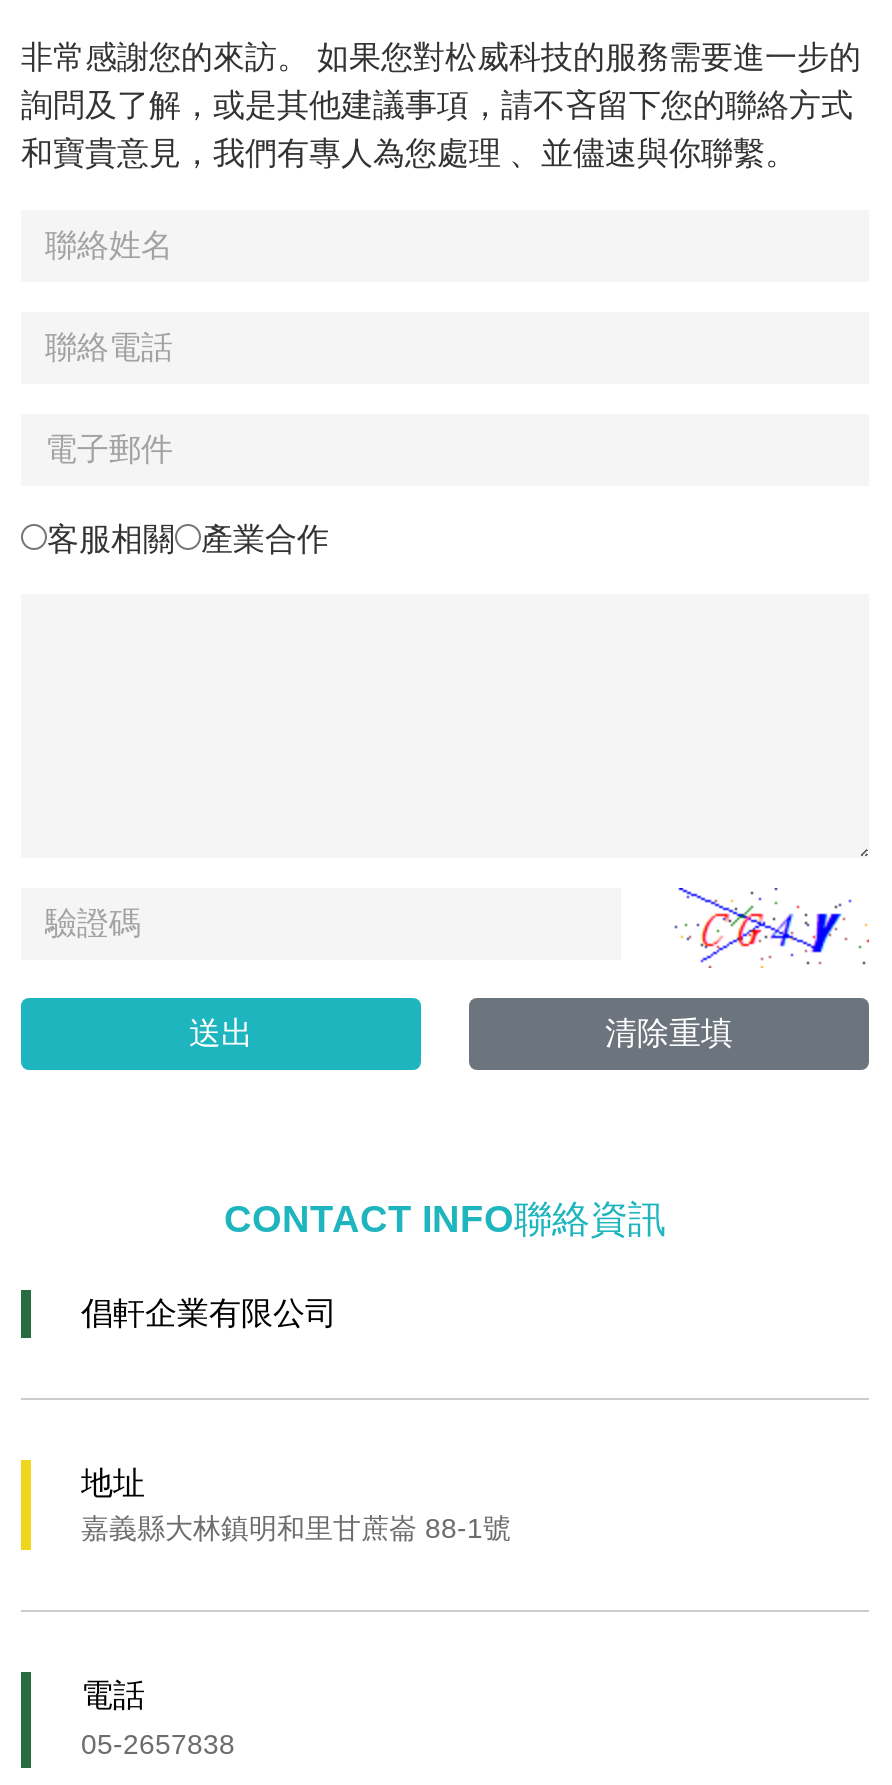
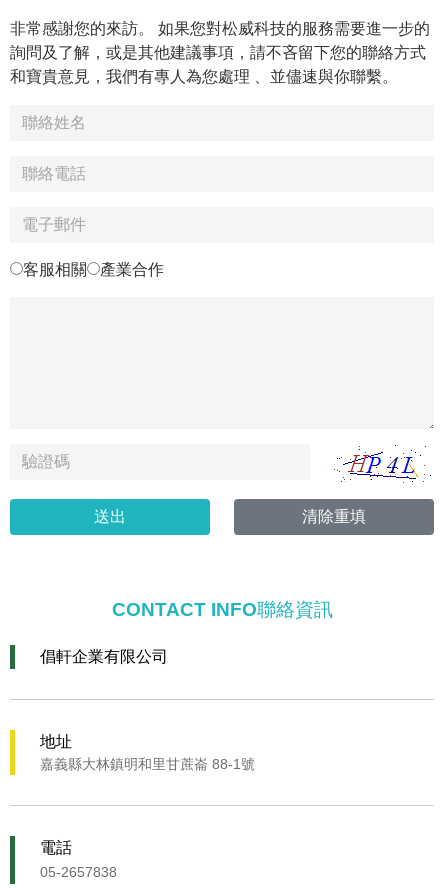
[675,886,869,968] [image] -> [334,444,431,482] [image]

